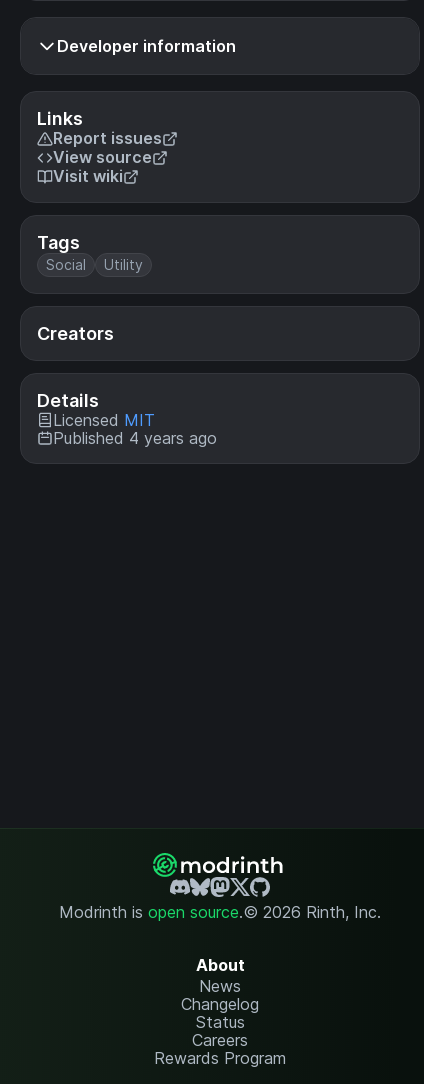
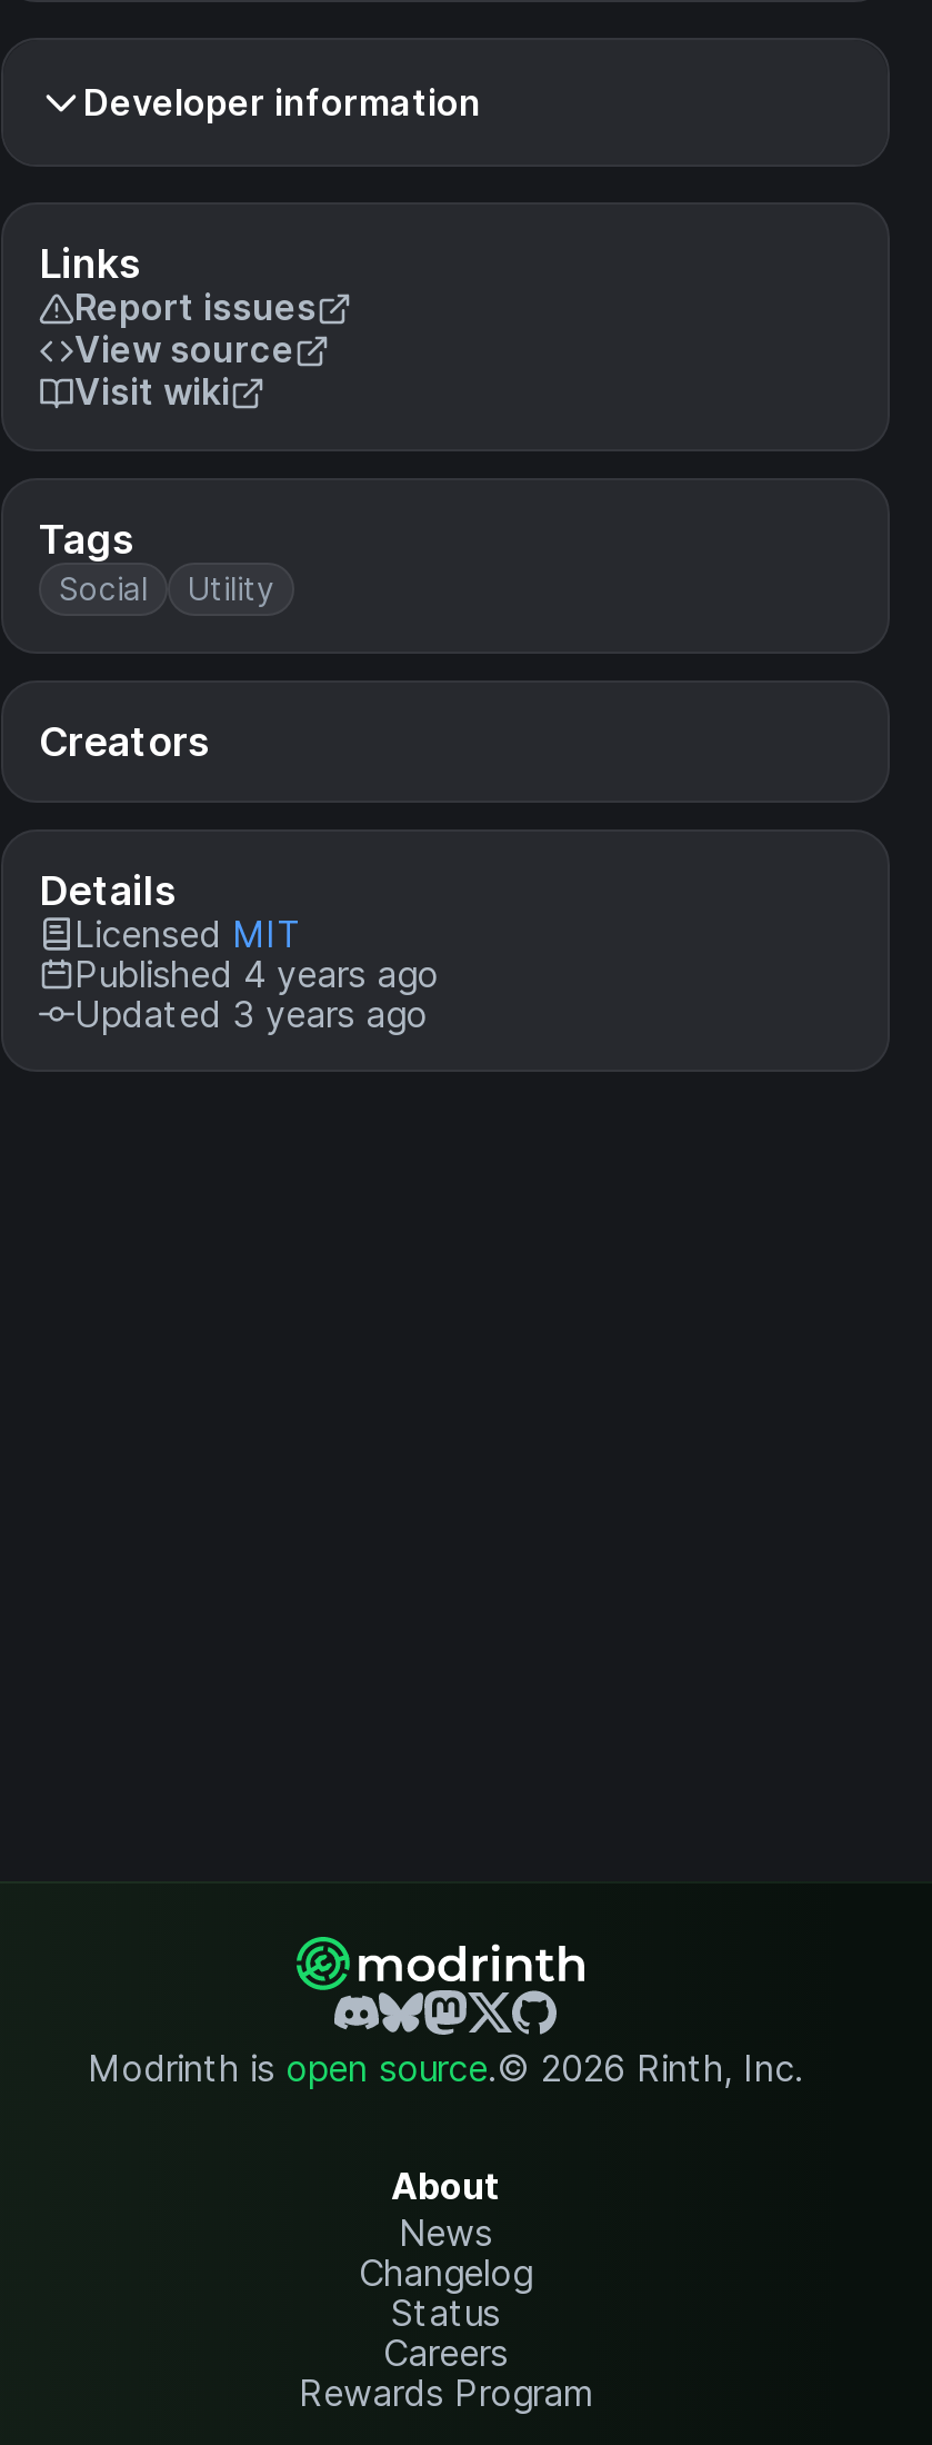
none -> [74,992,428,1036] Updated 3 years ago

